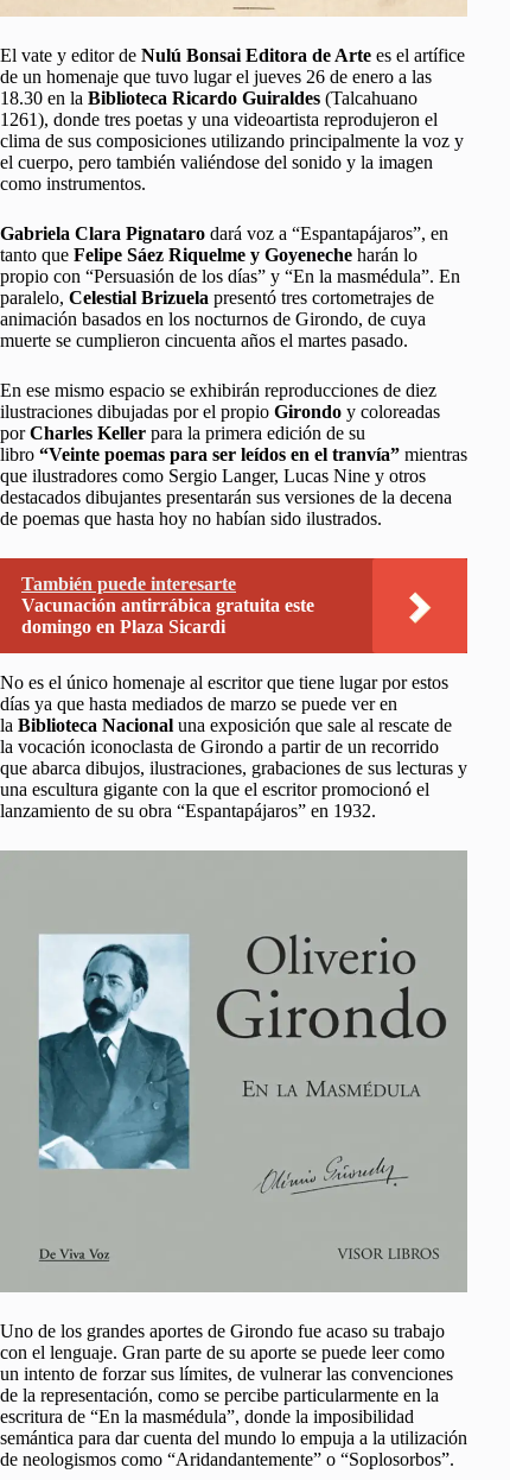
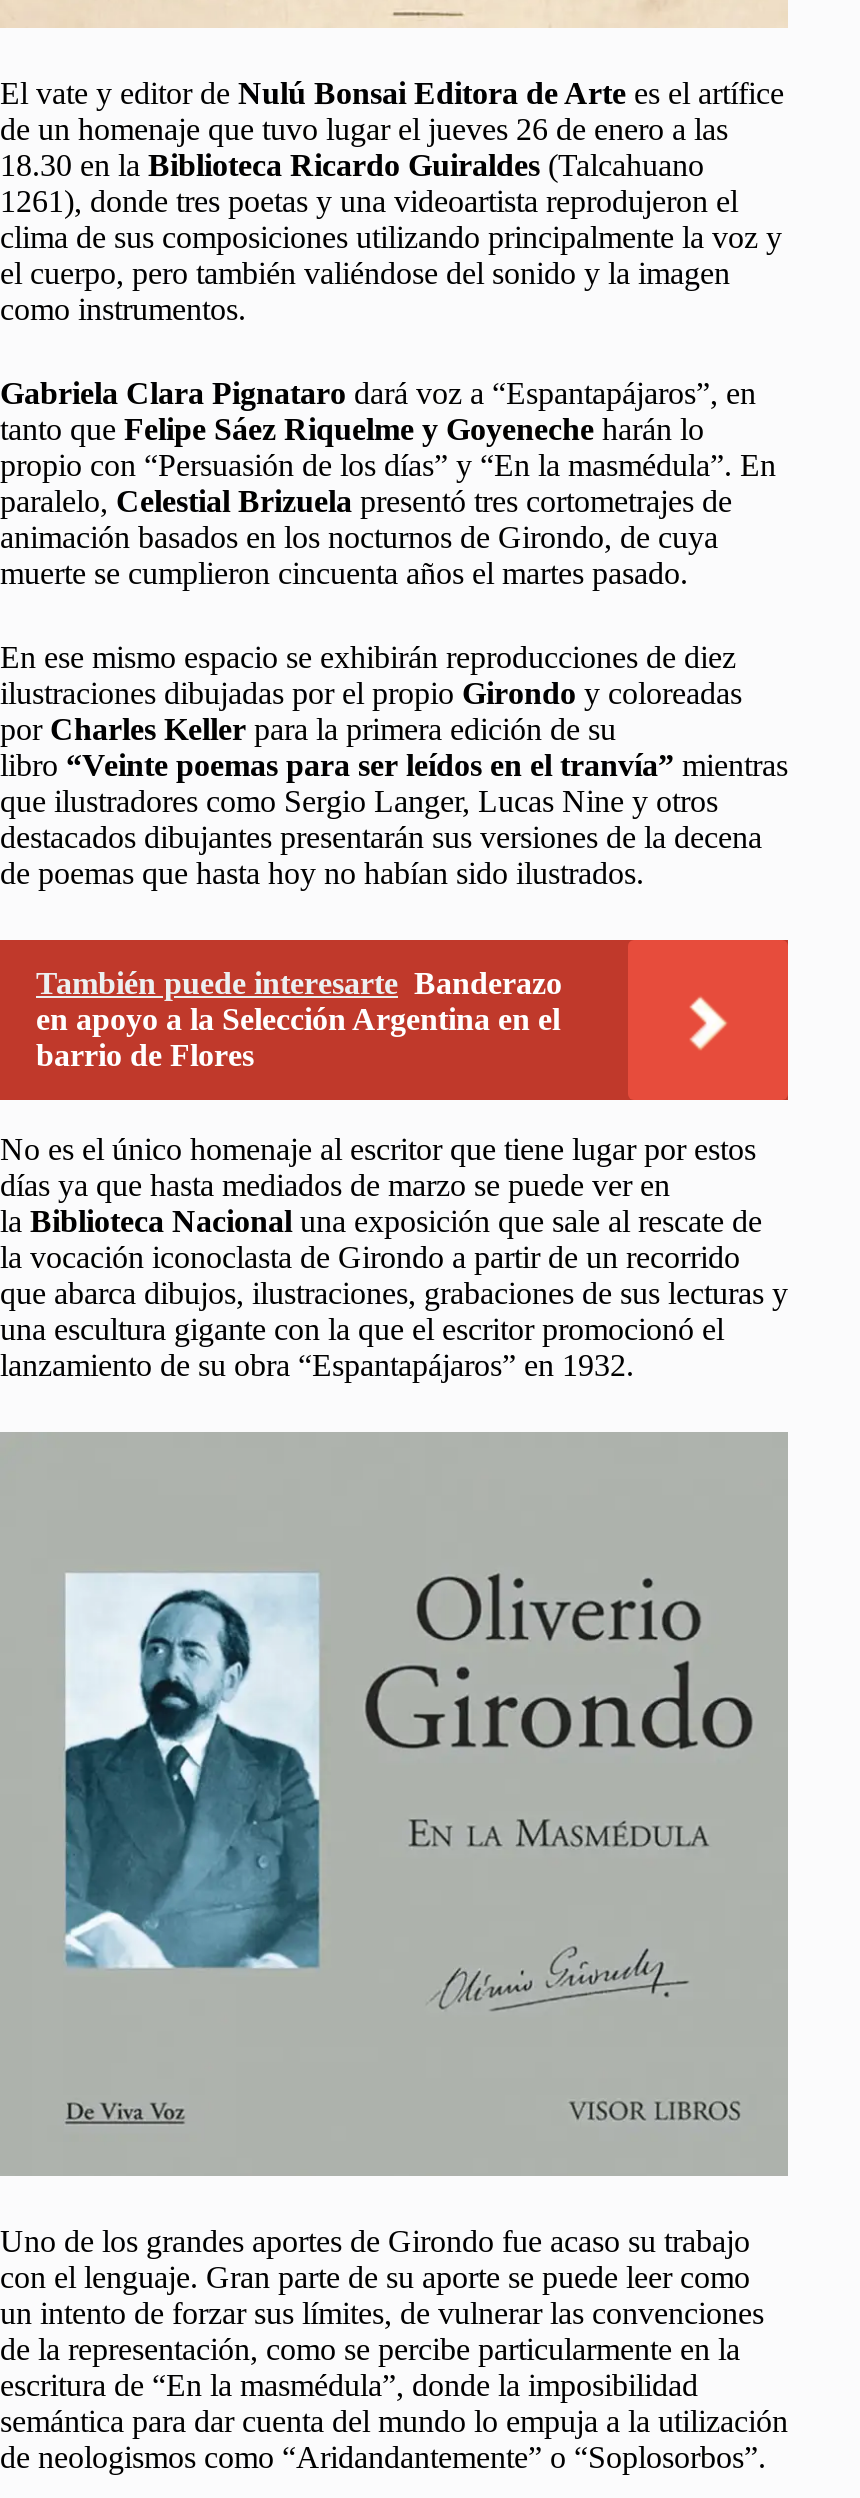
[21,574,314,637] También puede interesarte | Vacunación antirrábica gratuita este | domingo en Plaza Sicardi -> [36,966,562,1072] También puede interesarte Banderazo | en apoyo a la Selección Argentina en el | barrio de Flores

